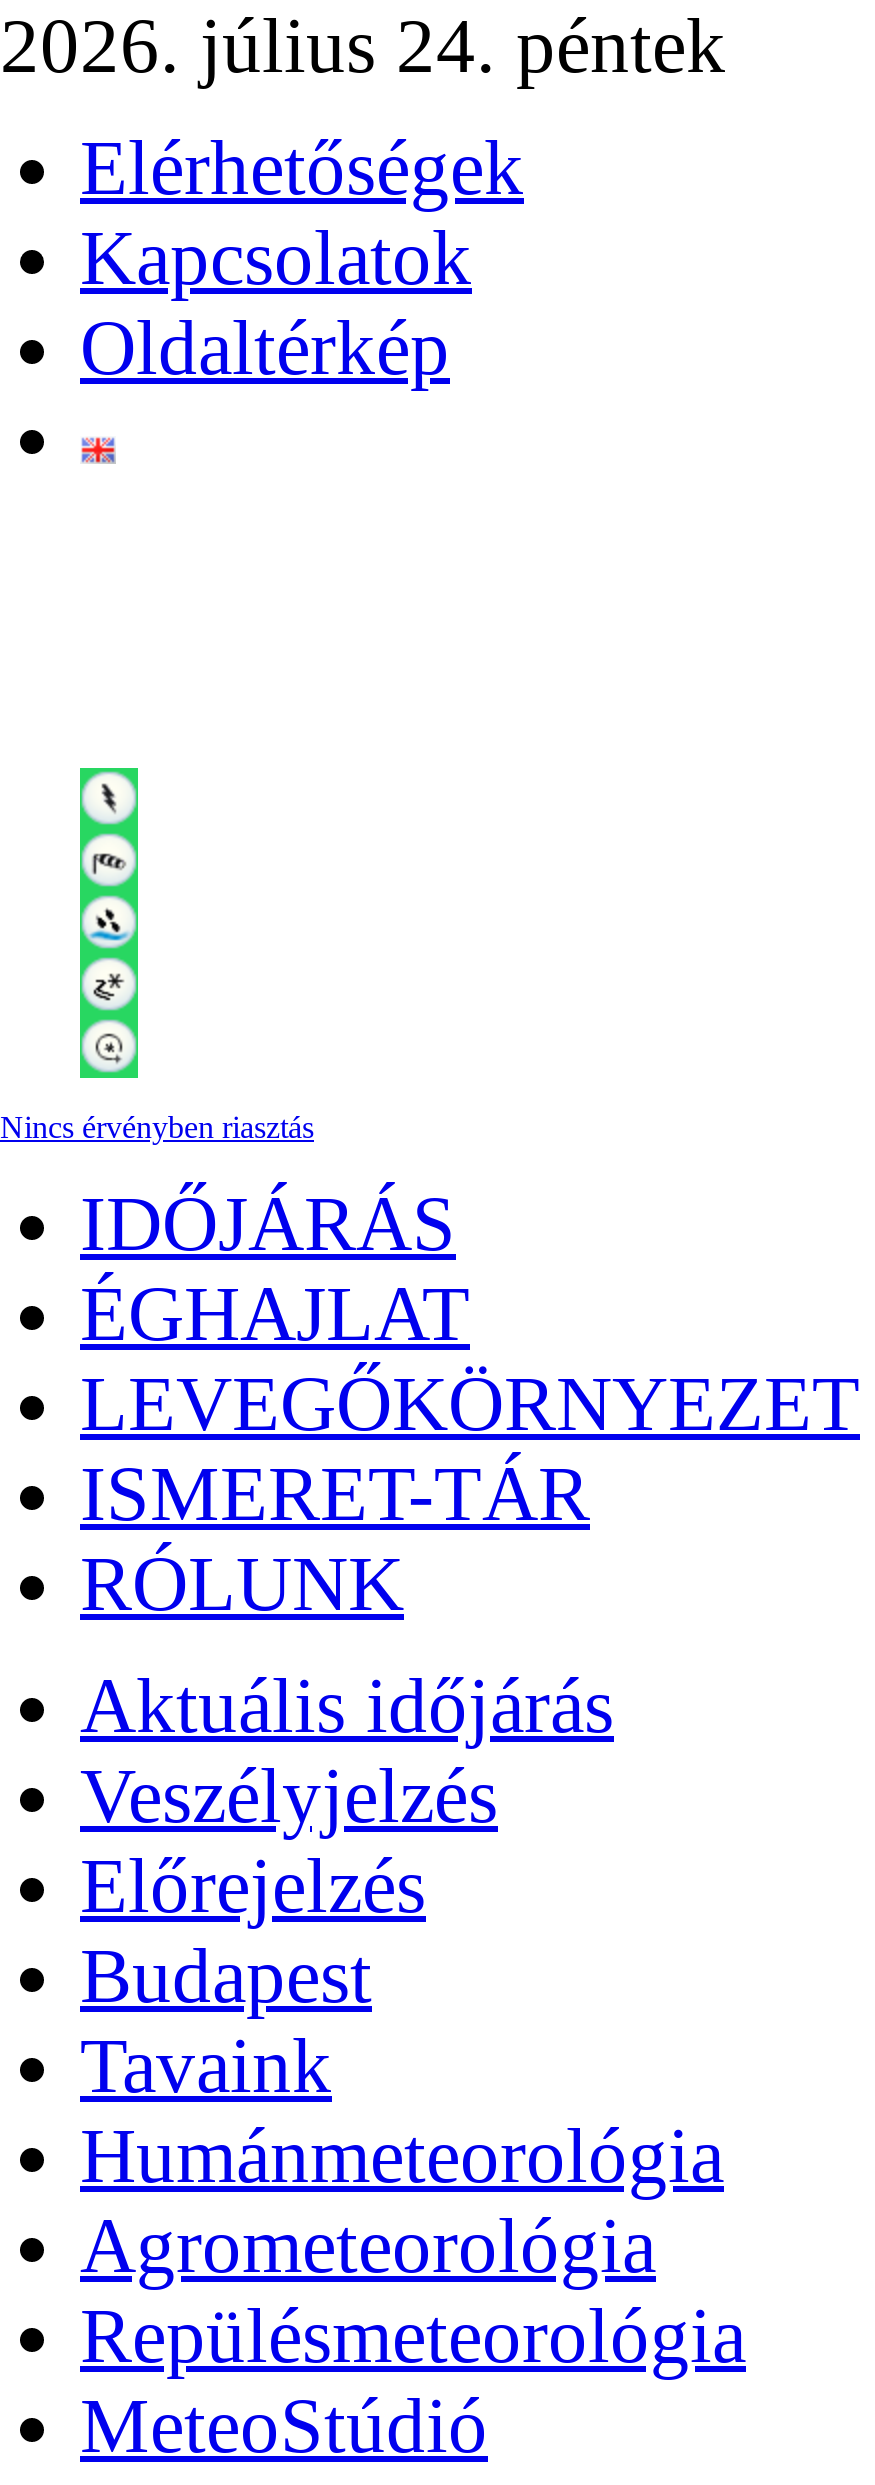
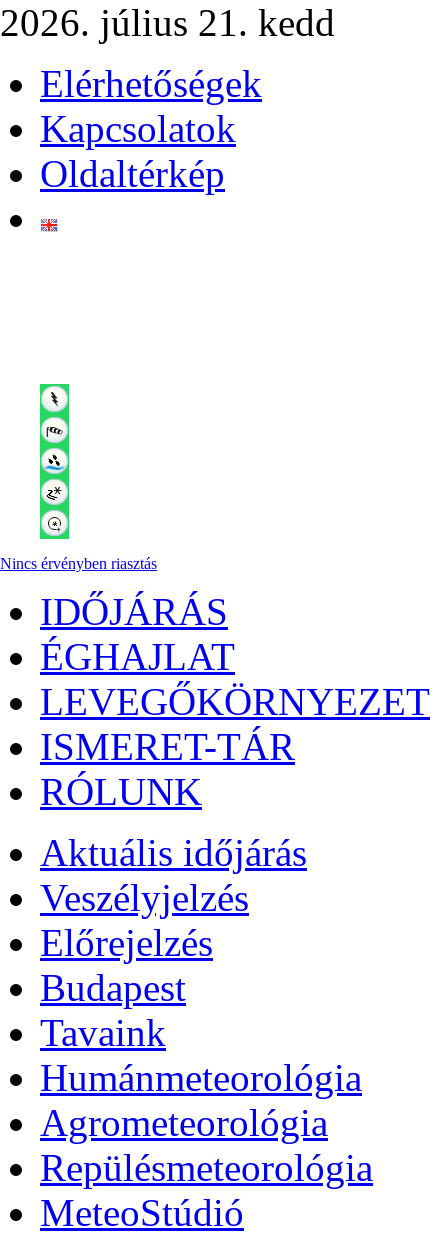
[0,2,726,88] 2026. július 24. péntek -> [0,1,335,44] 2026. július 21. kedd

